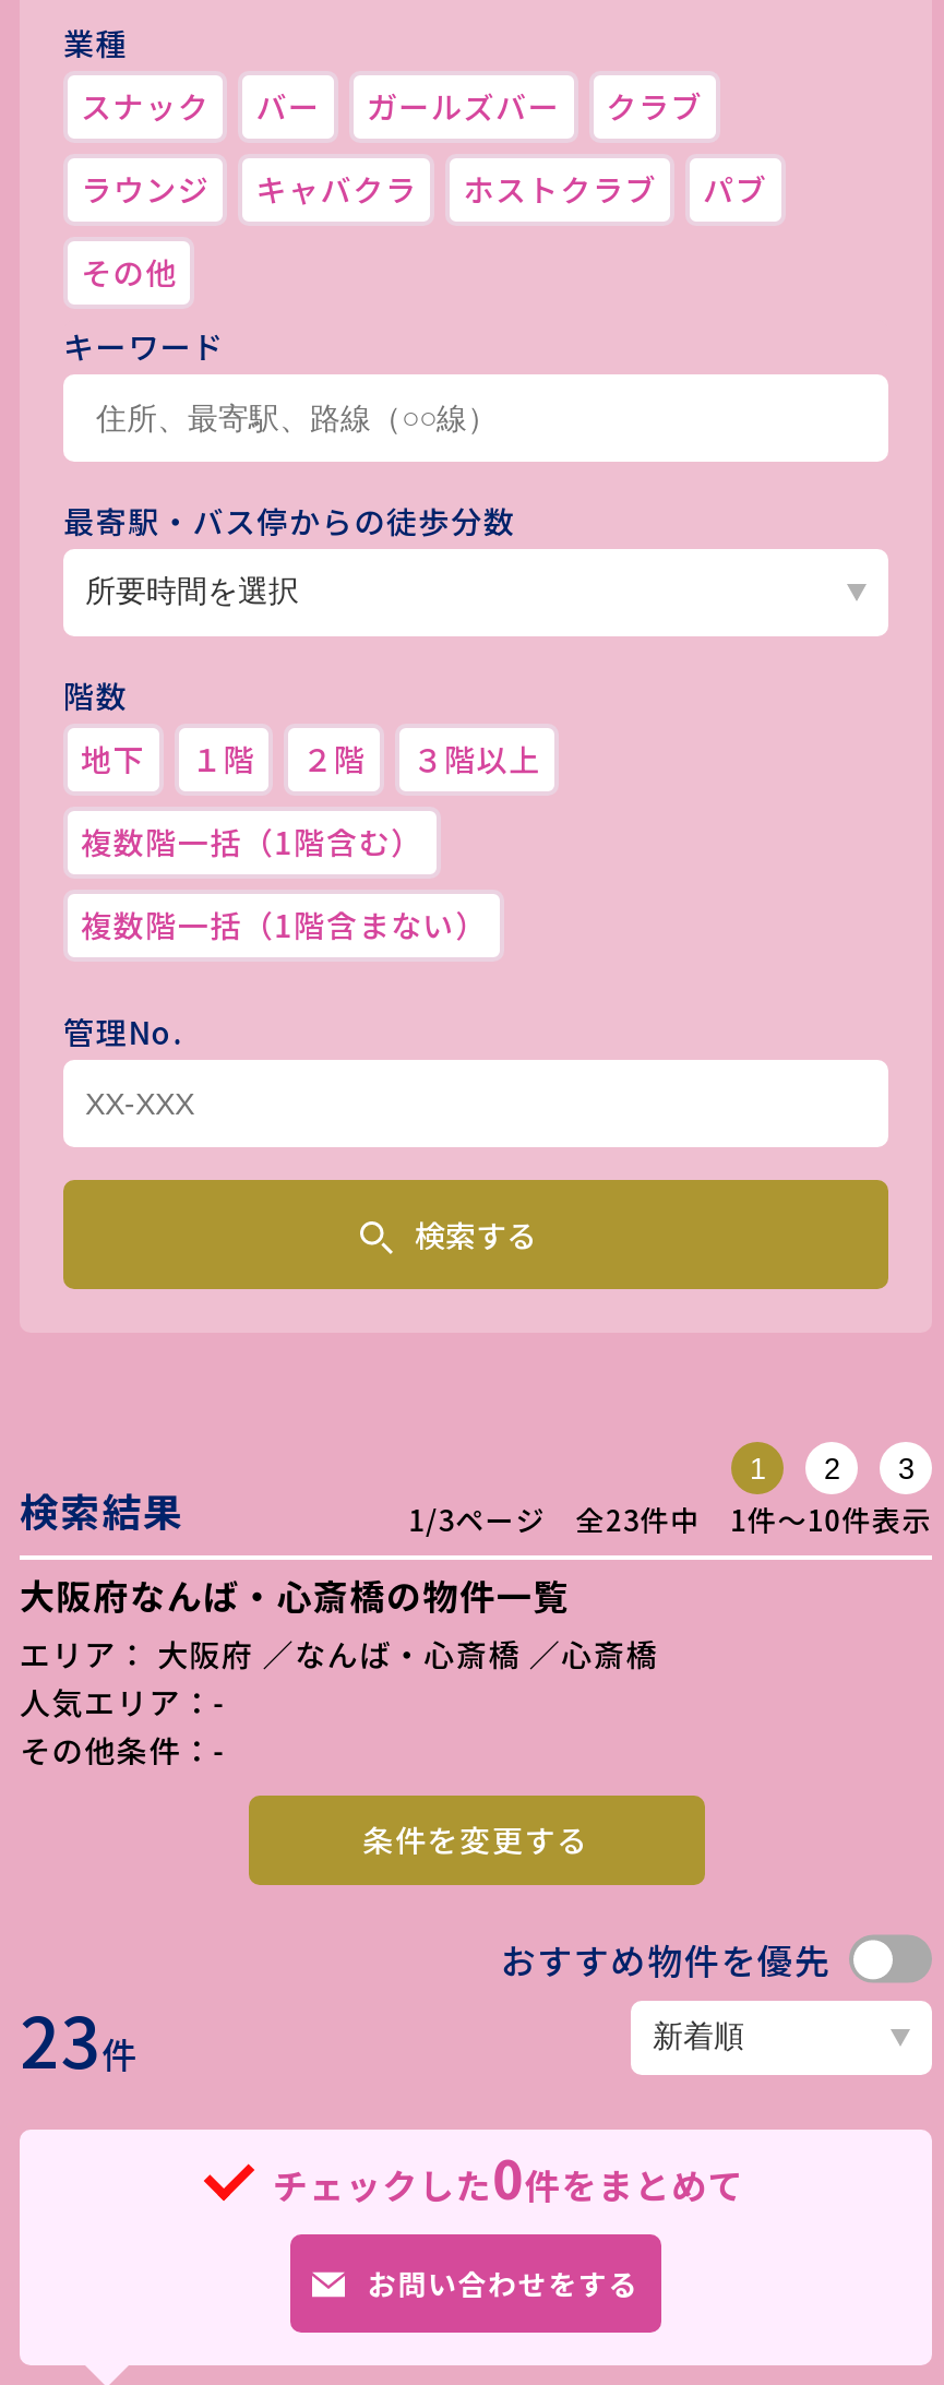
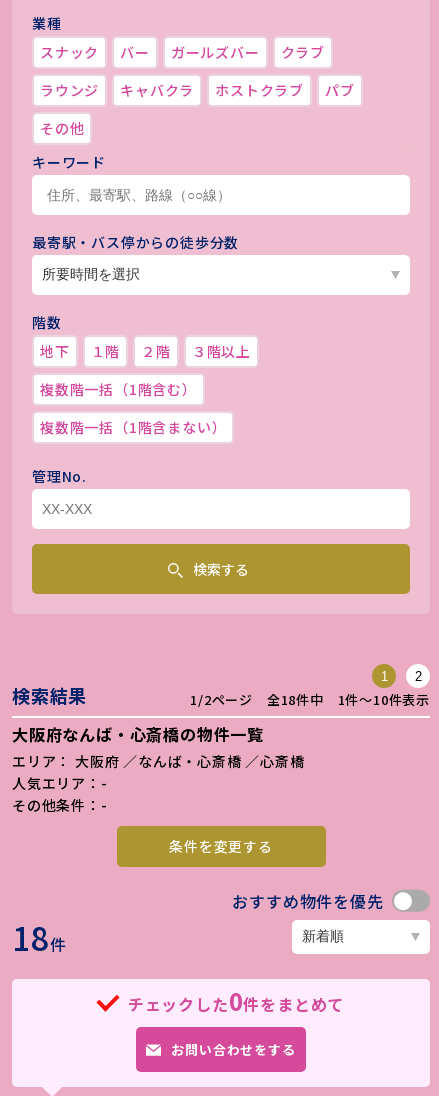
[409,1452,932,1540] 3 | 1/3ページ 全23件中 1件〜10件表示 -> [190,690,430,709] 1/2ページ 全18件中 1件〜10件表示
[20,1988,138,2088] 23件 -> [12,914,66,960] 18件

